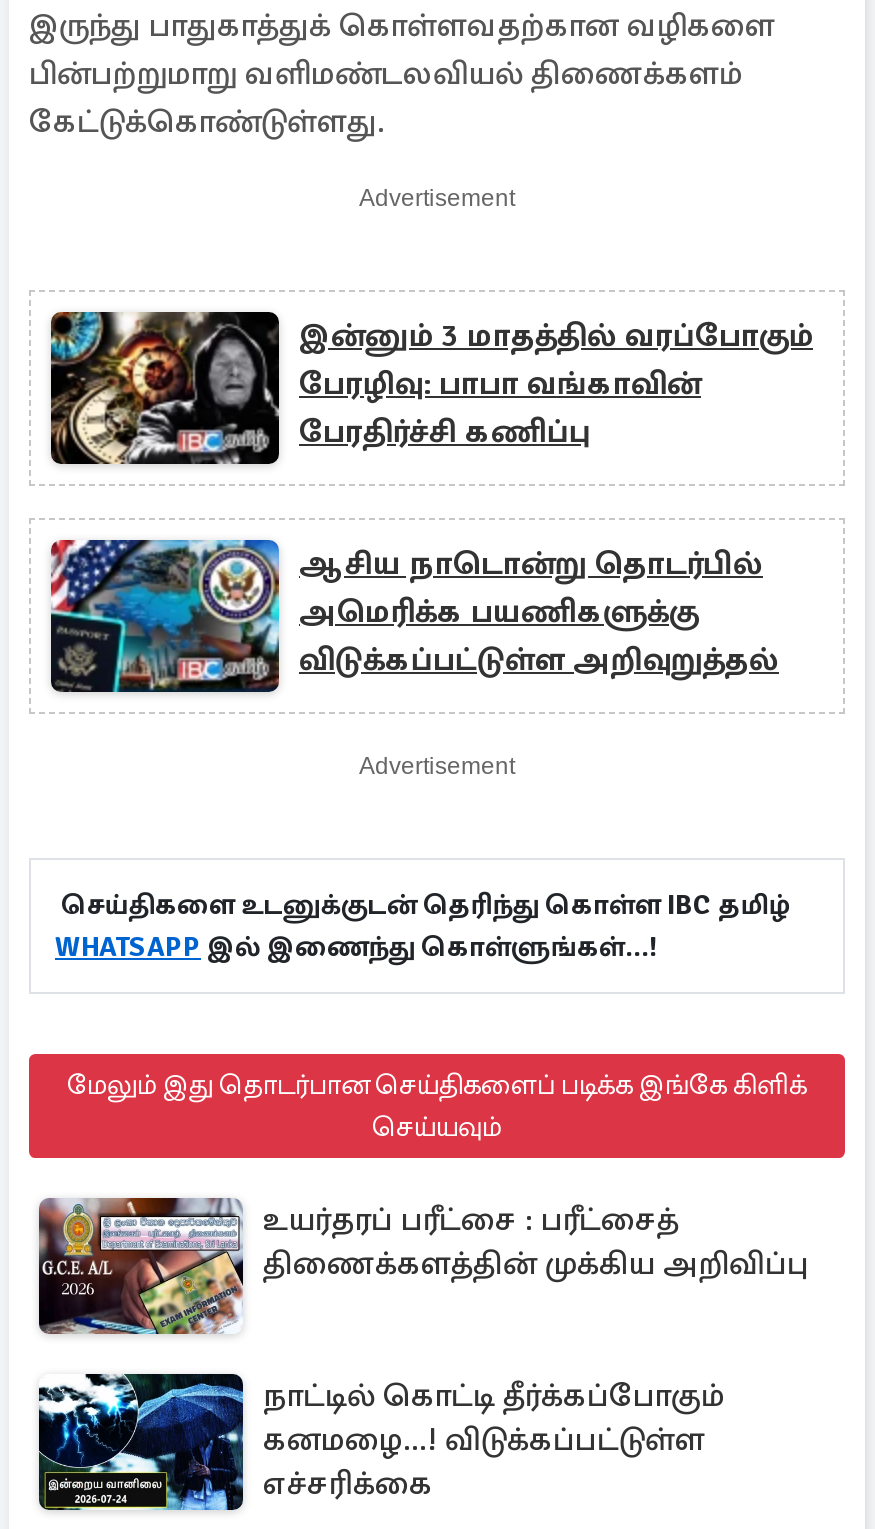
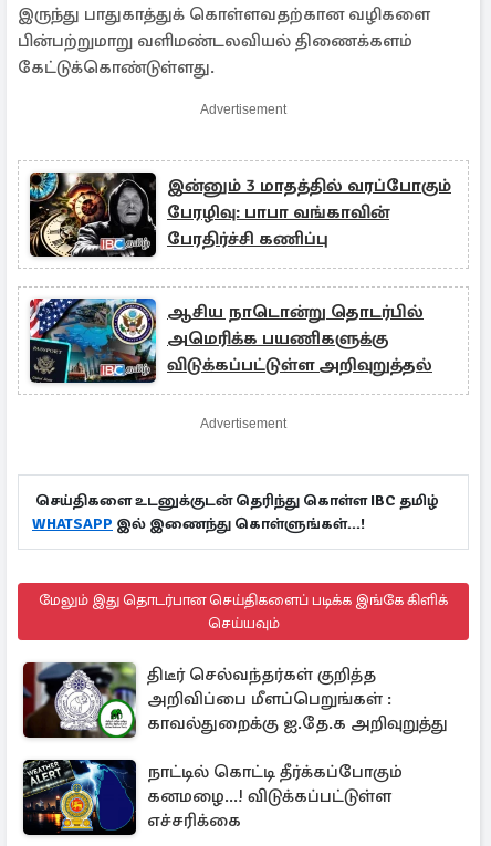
[37,1196,809,1336] [image] | உயர்தரப் பரீட்சை : பரீட்சைத் | திணைக்களத்தின் முக்கிய அறிவிப்பு -> [23,661,448,739] [image] | திடீர் செல்வந்தர்கள் குறித்த | அறிவிப்பை மீளப்பெறுங்கள் : | காவல்துறைக்கு ஐ.தே.க அறிவுறுத்து
[39,1372,245,1512] [image] -> [22,759,137,836] [image]

